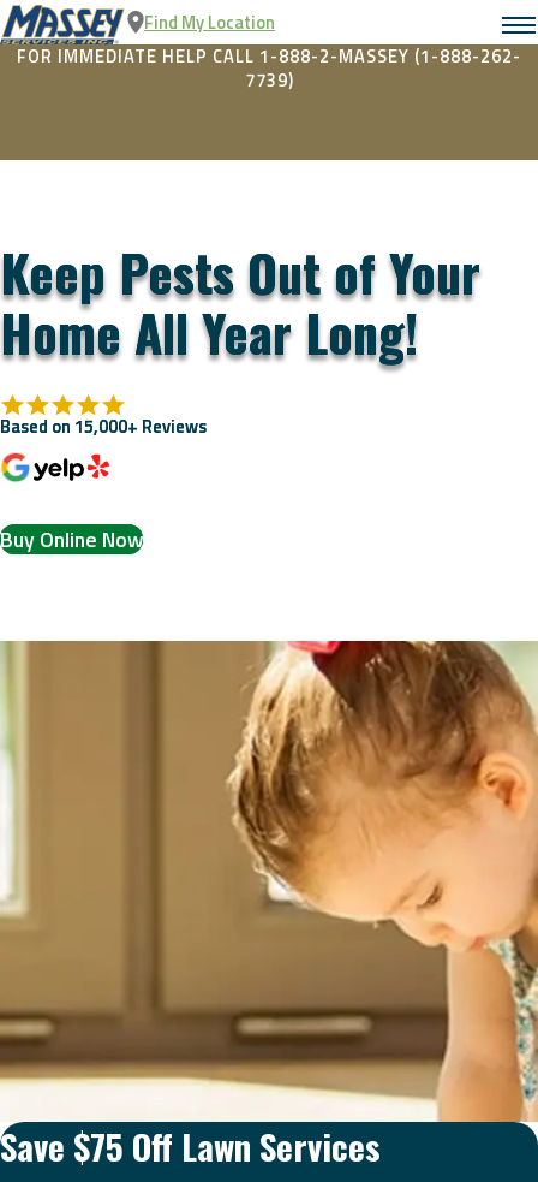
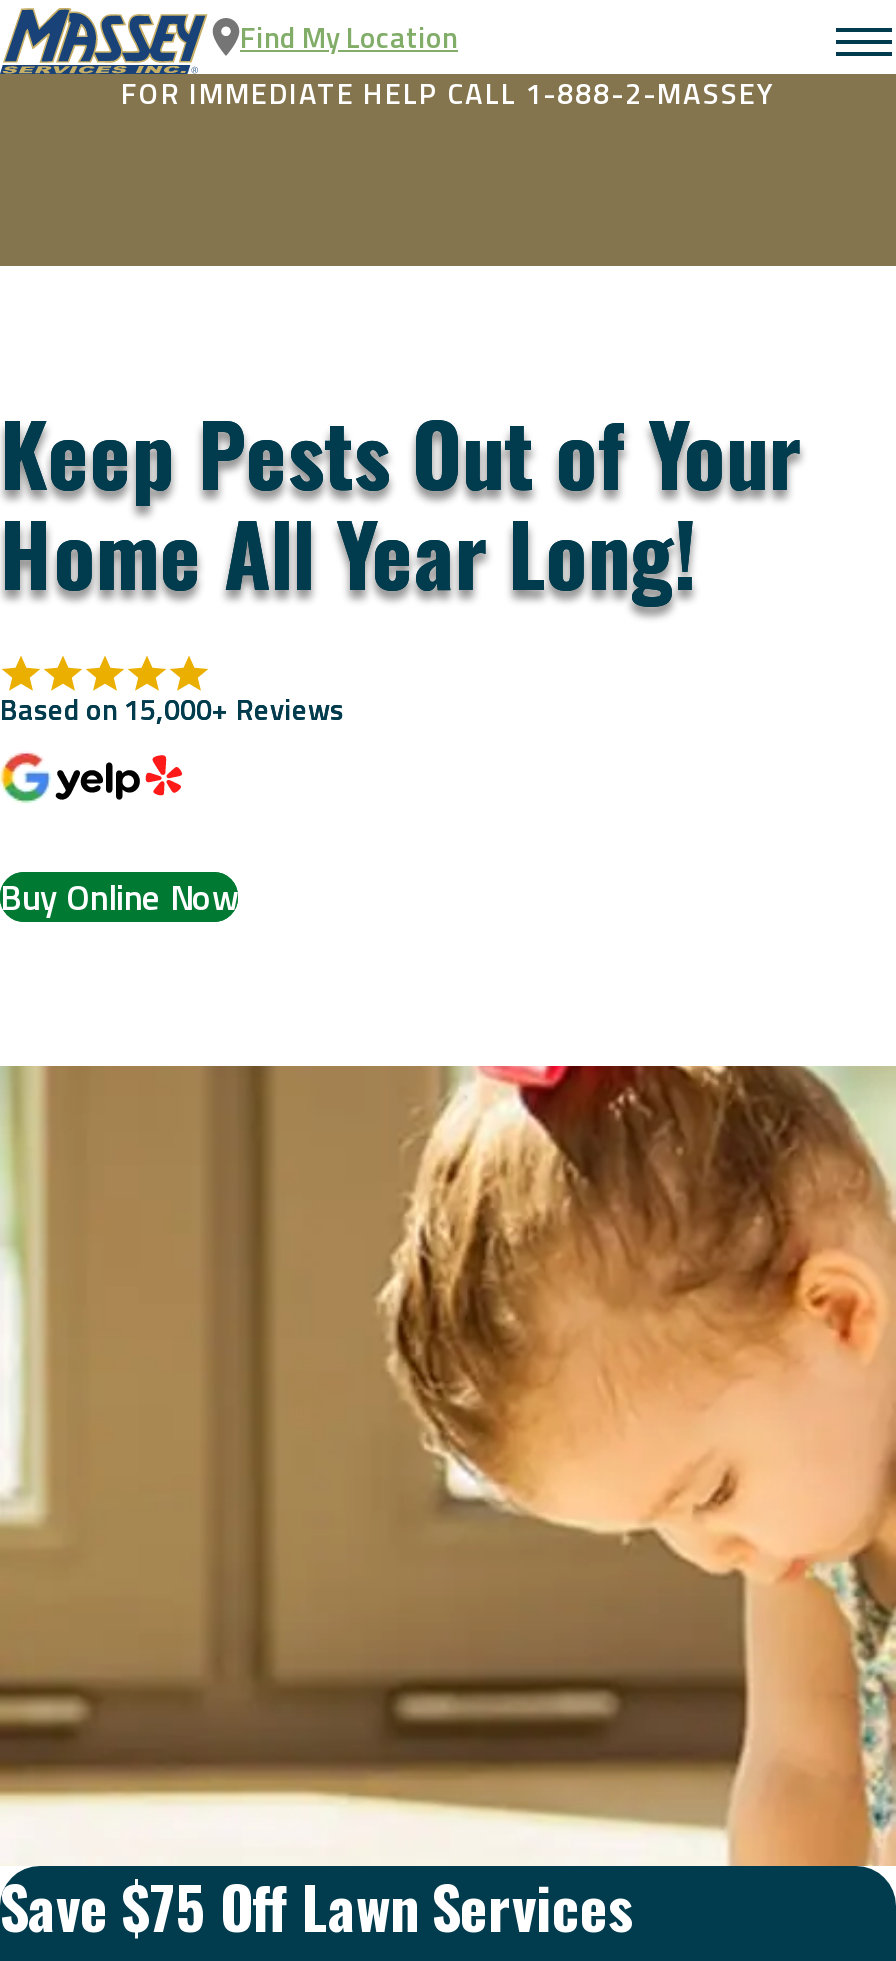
[17,42,521,94] FOR IMMEDIATE HELP CALL1-888-2-MASSEY (1-888-262- | 7739) -> [121,70,775,116] FOR IMMEDIATE HELP CALL1-888-2-MASSEY

